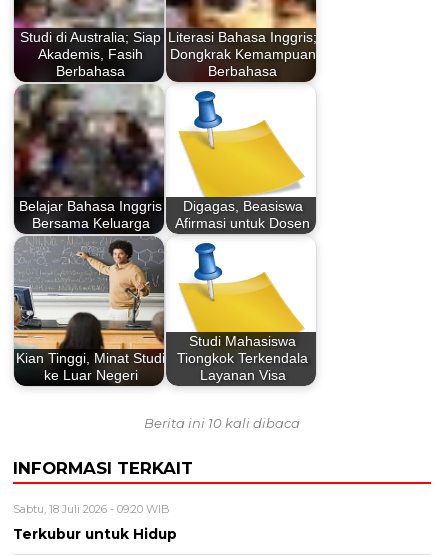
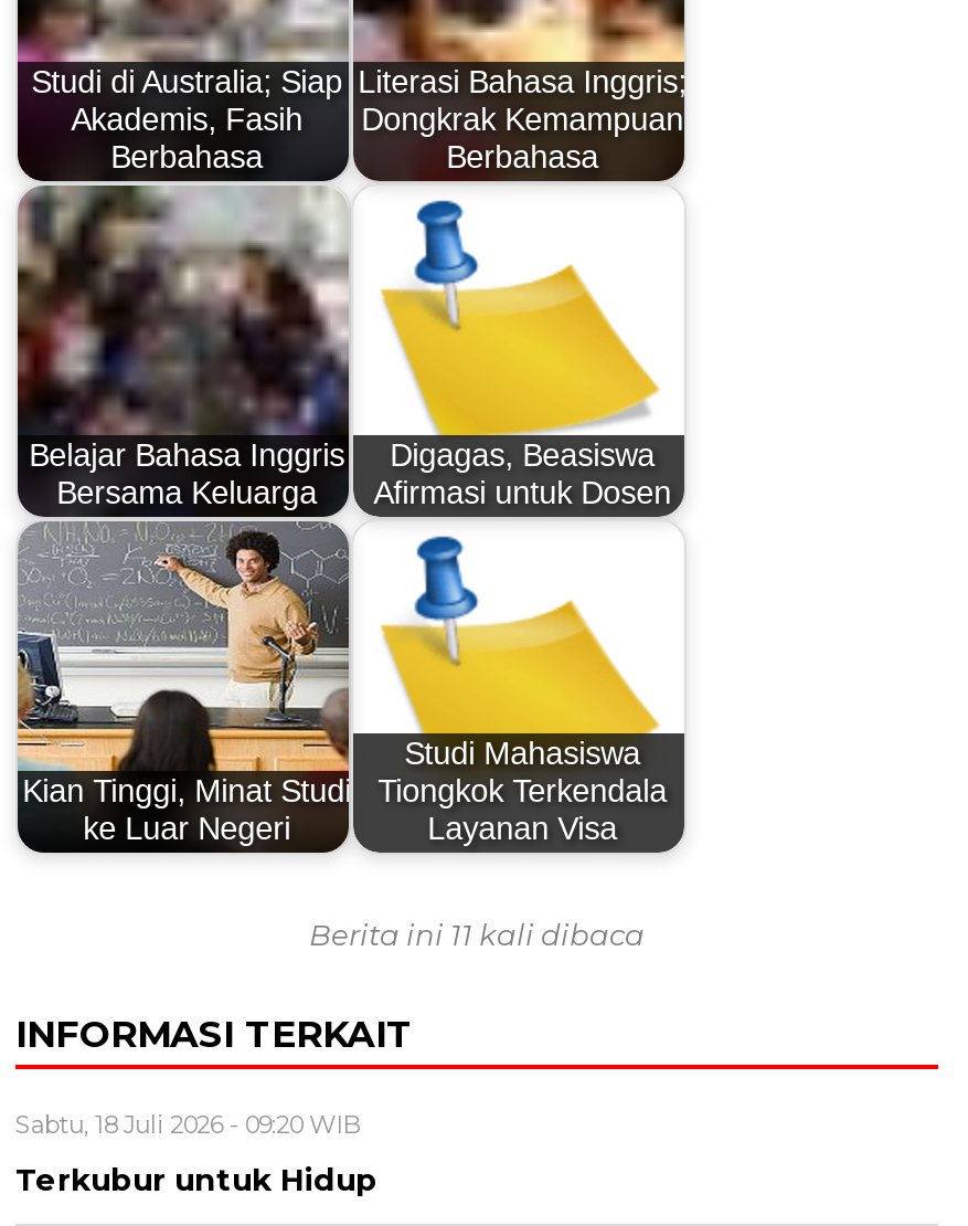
[144,415,300,431] Berita ini 10 kali dibaca -> [309,916,645,952] Berita ini 11 kali dibaca

